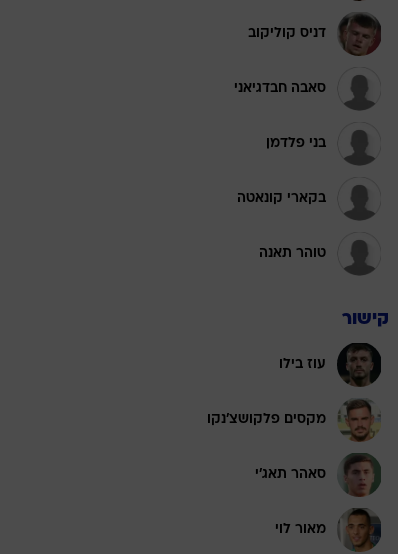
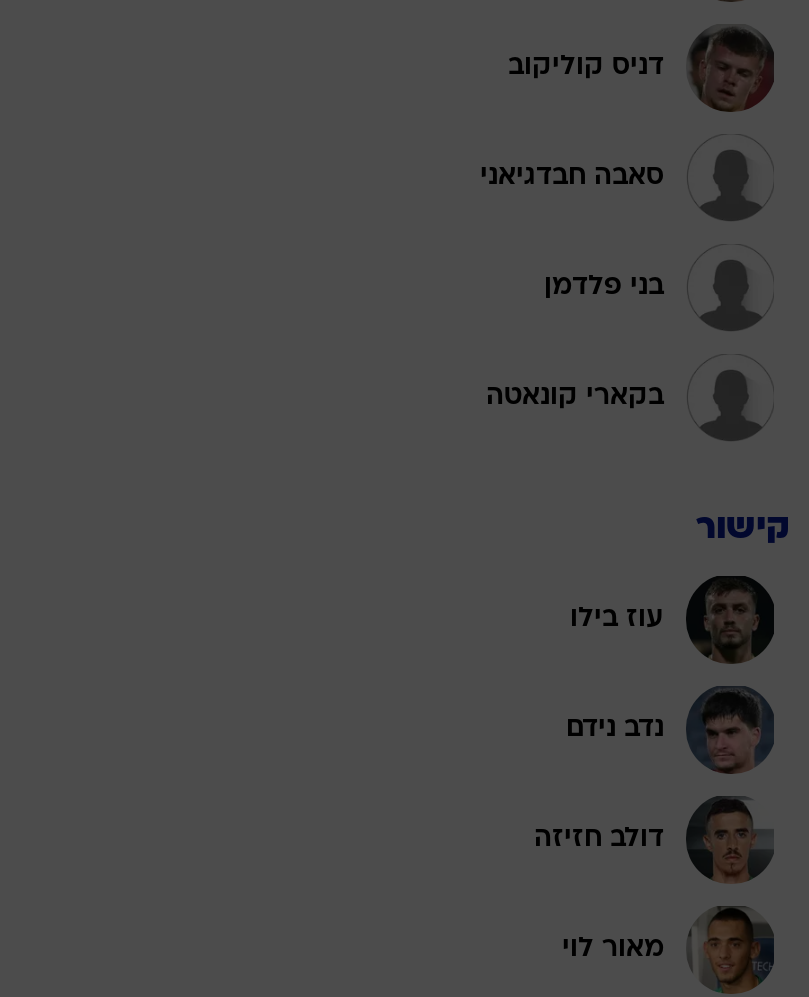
[259,247,326,260] טוהר תאנה -> none
[207,400,381,442] [image] | מקסים פלקושצ'נקו -> [566,688,776,772] [image] | נדב נידם
[255,454,381,496] [image] | סאהר תאג'י -> [534,800,772,880] [image] | דולב חזיזה

